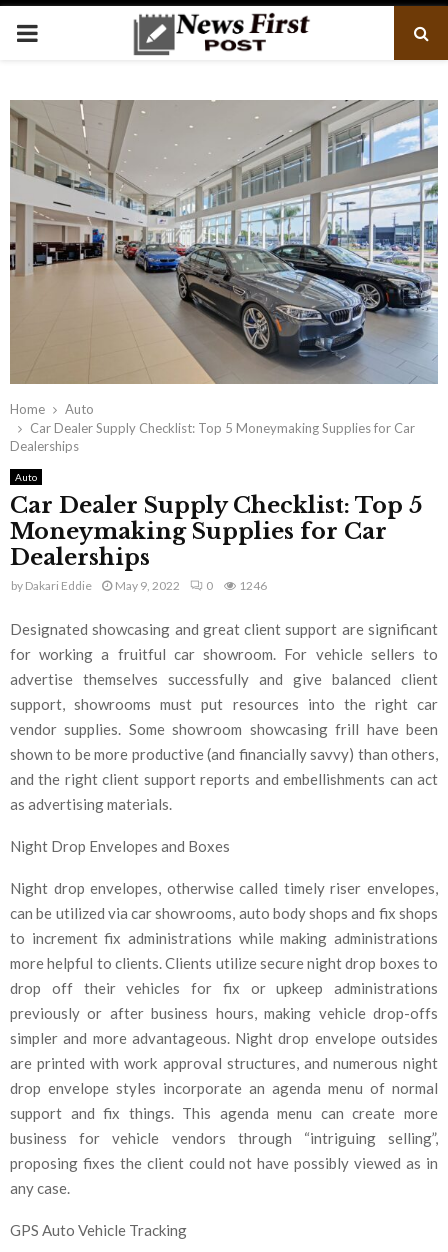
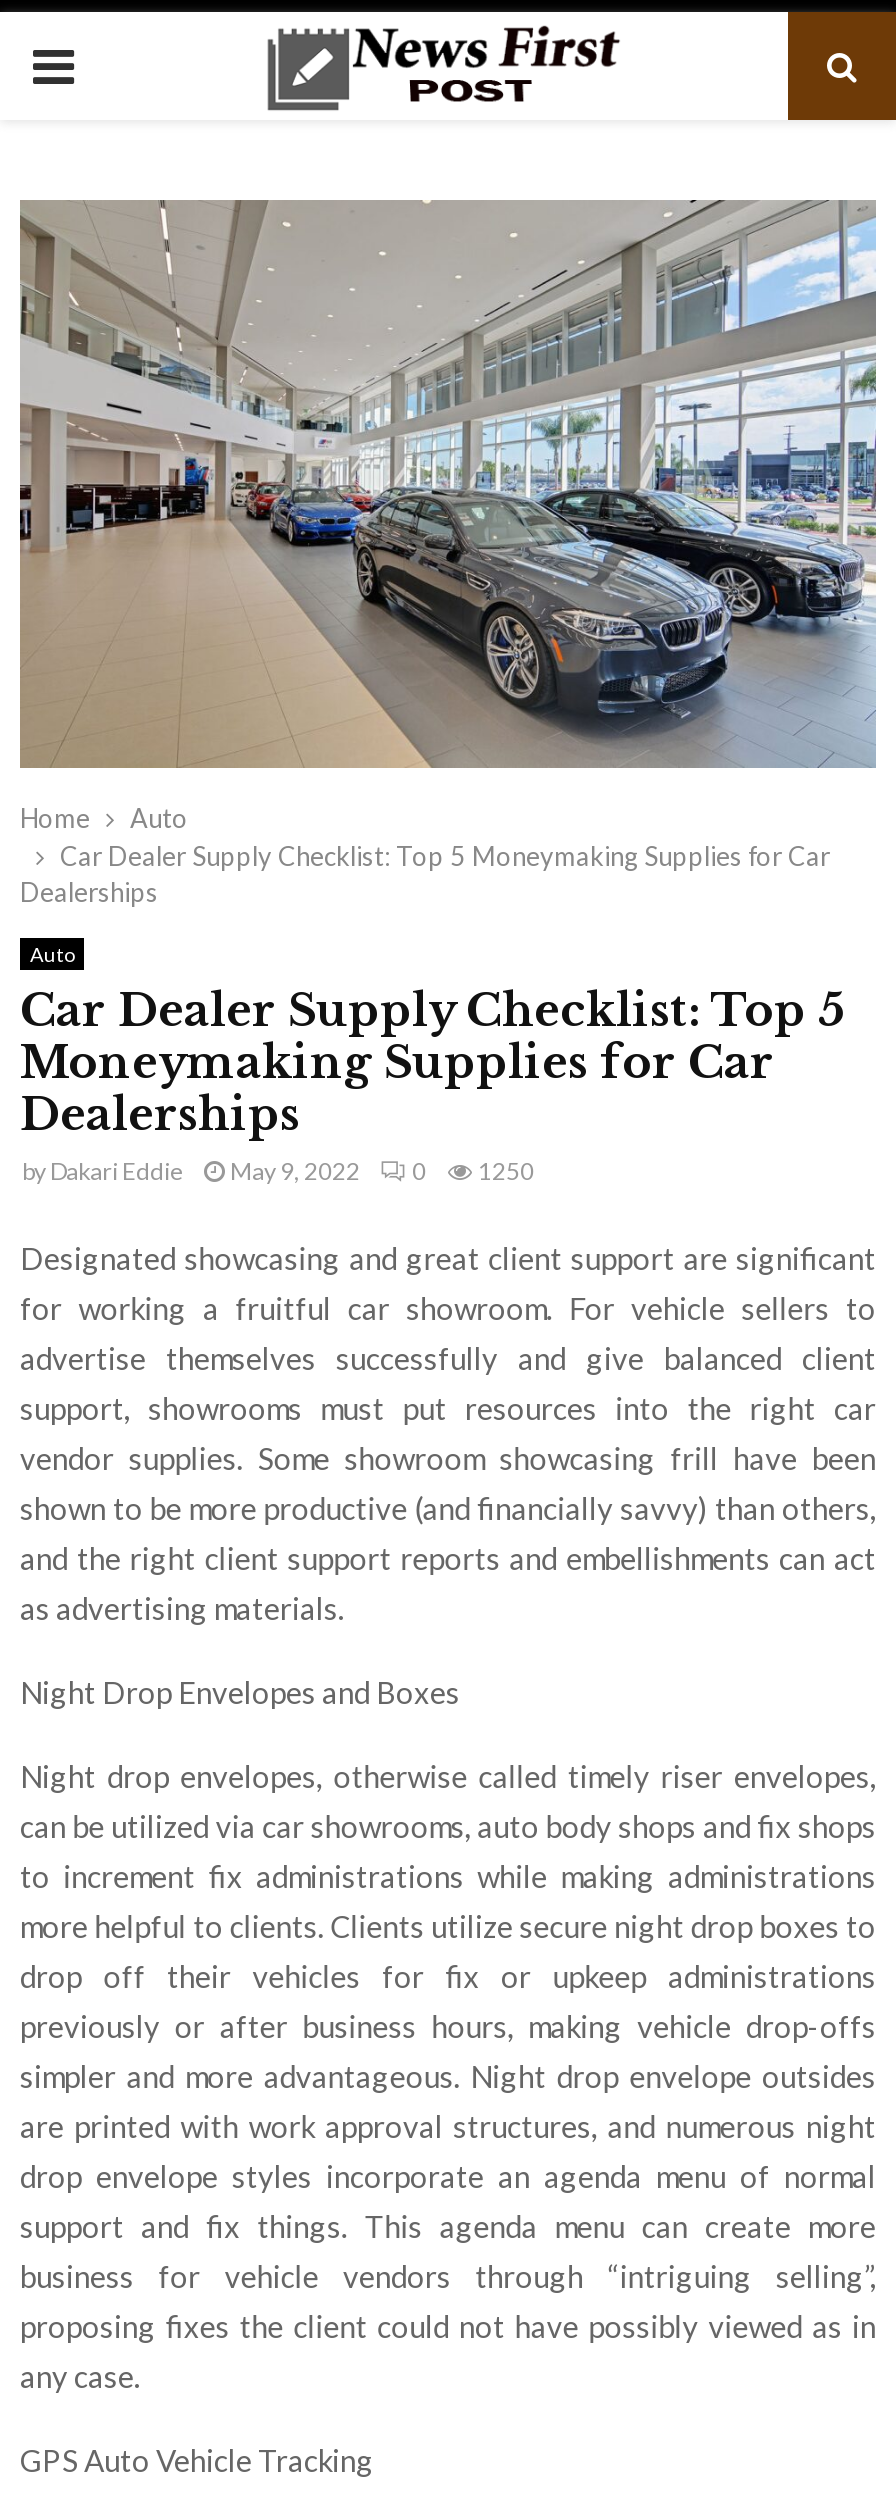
[11,578,267,593] by Dakari Eddie May 9, 2022 0 1246 -> [22,1155,534,1185] by Dakari Eddie May 9, 2022 0 1250

